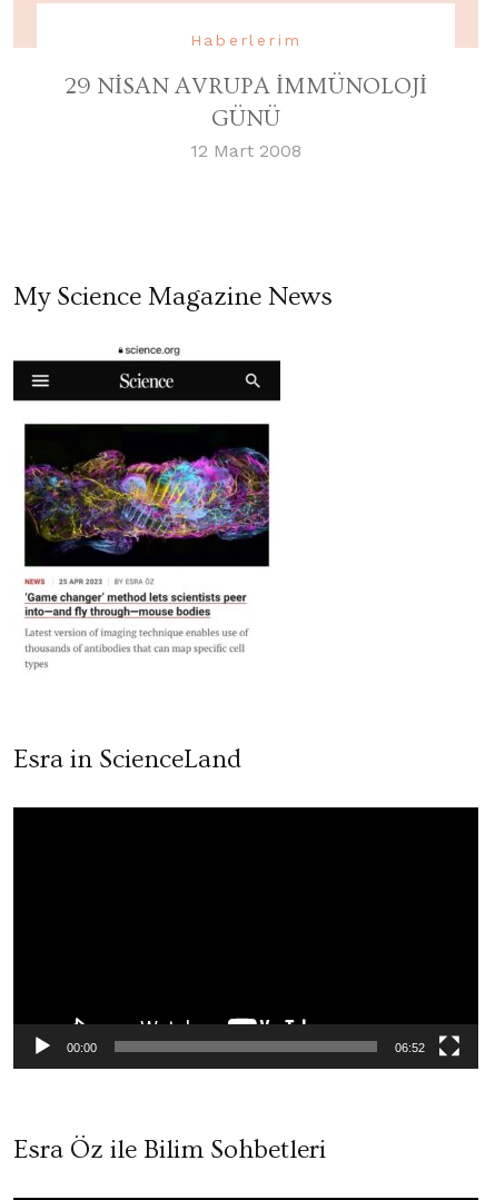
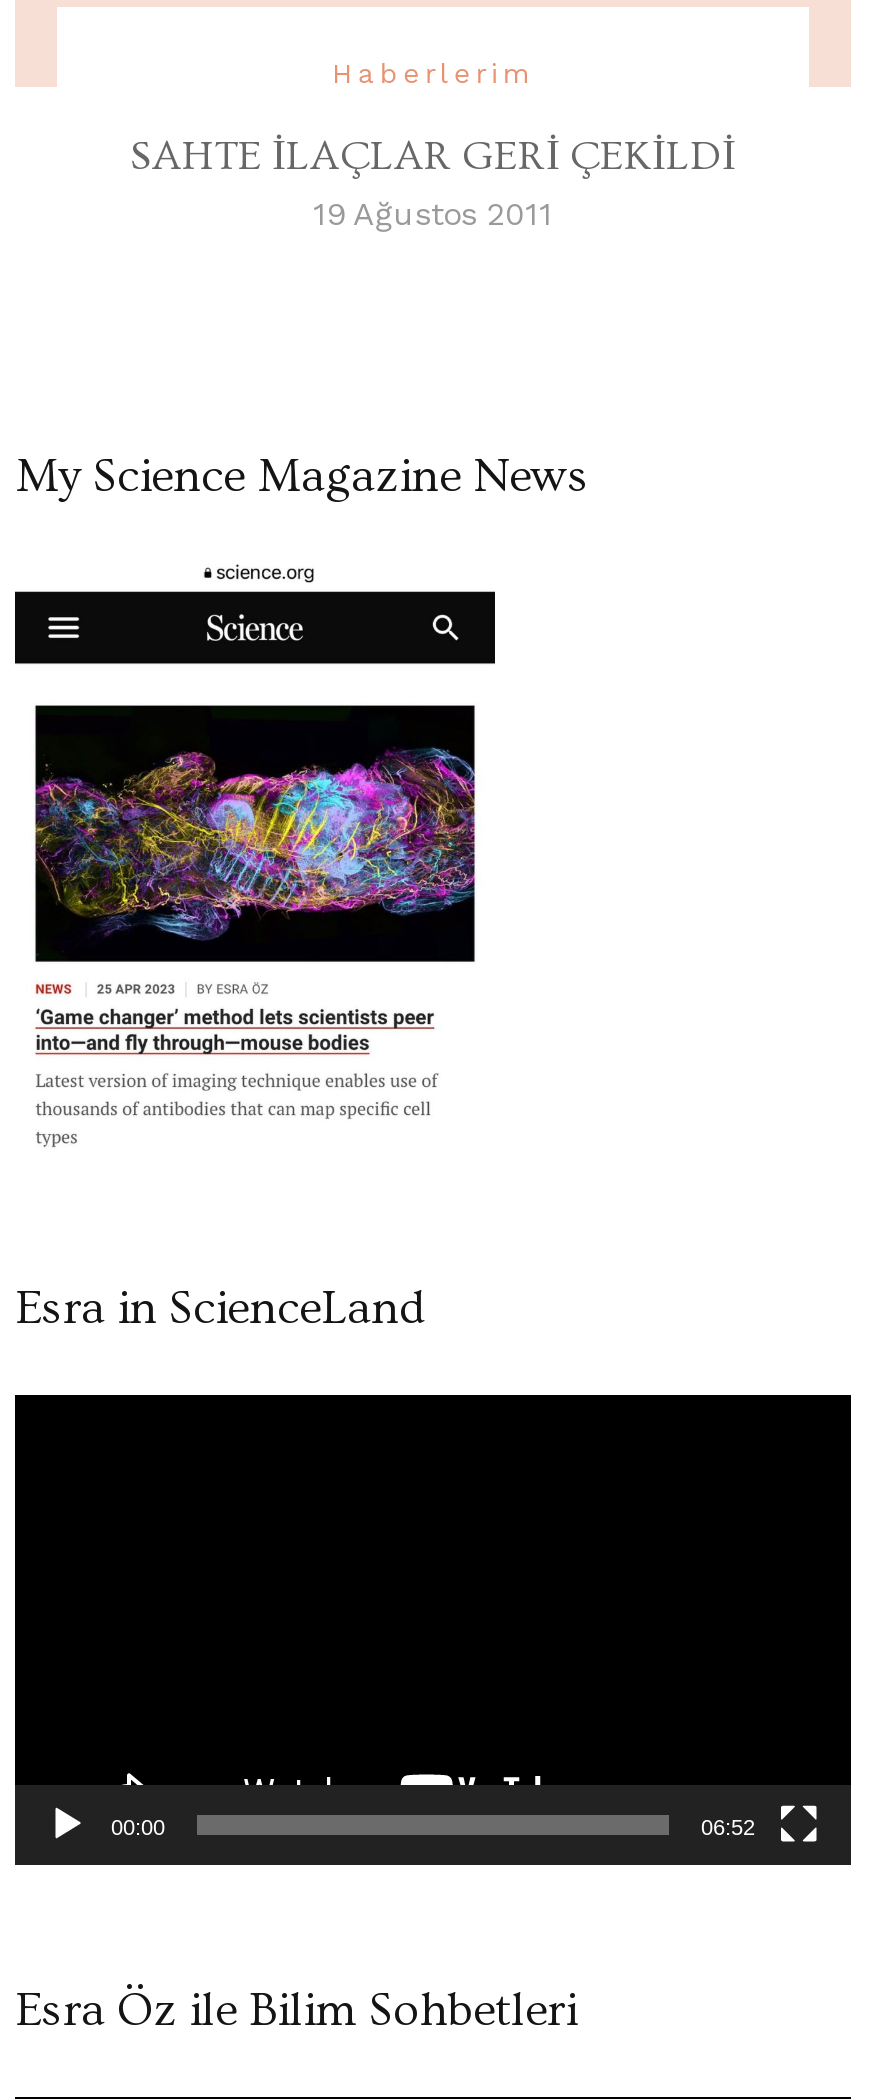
[65,73,427,161] 29 NİSAN AVRUPA İMMÜNOLOJİ | GÜNÜ | 12 Mart 2008 -> [130,132,736,232] SAHTE İLAÇLAR GERİ ÇEKİLDİ | 19 Ağustos 2011

